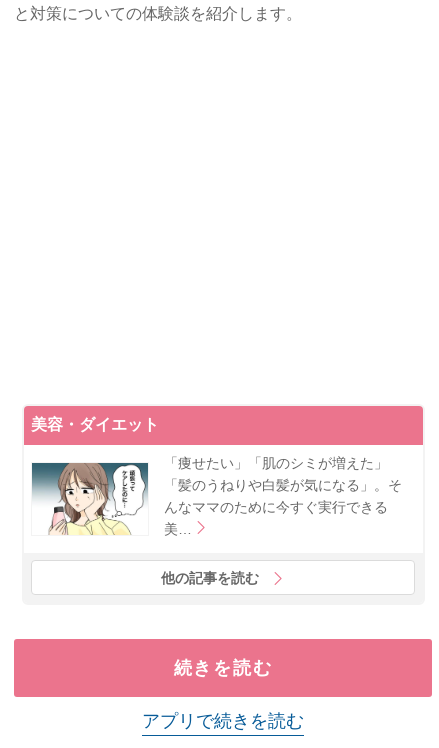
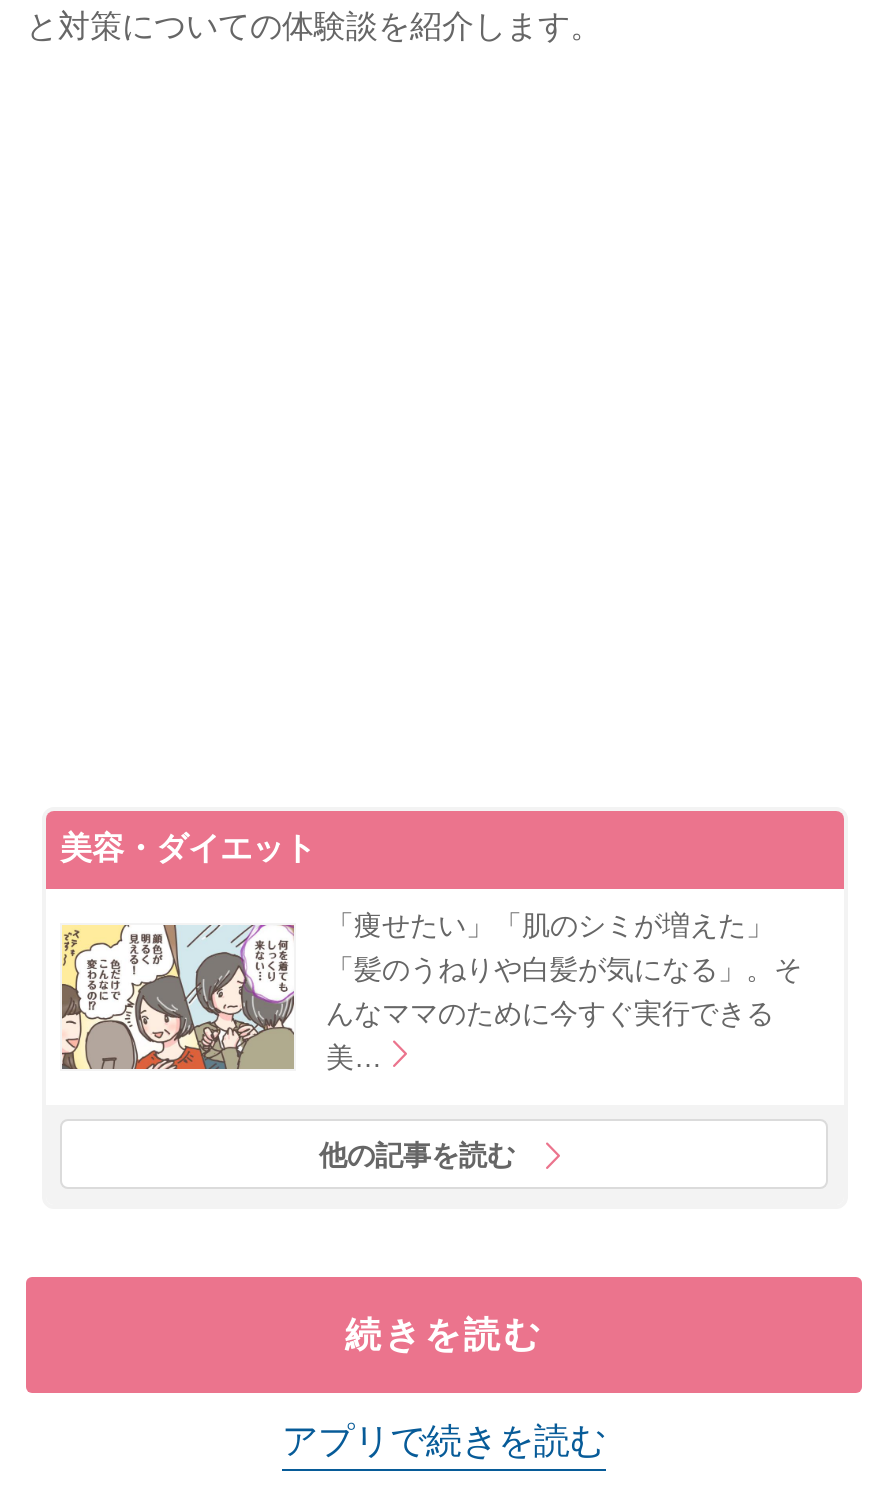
[31,462,149,536] [image] -> [60,923,296,1071] [image]

